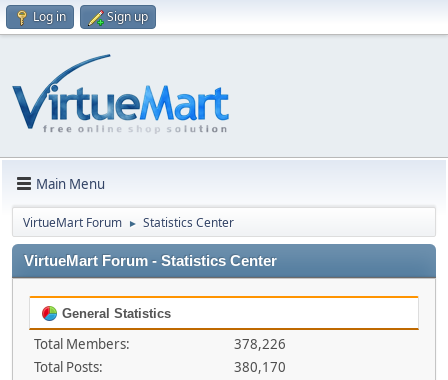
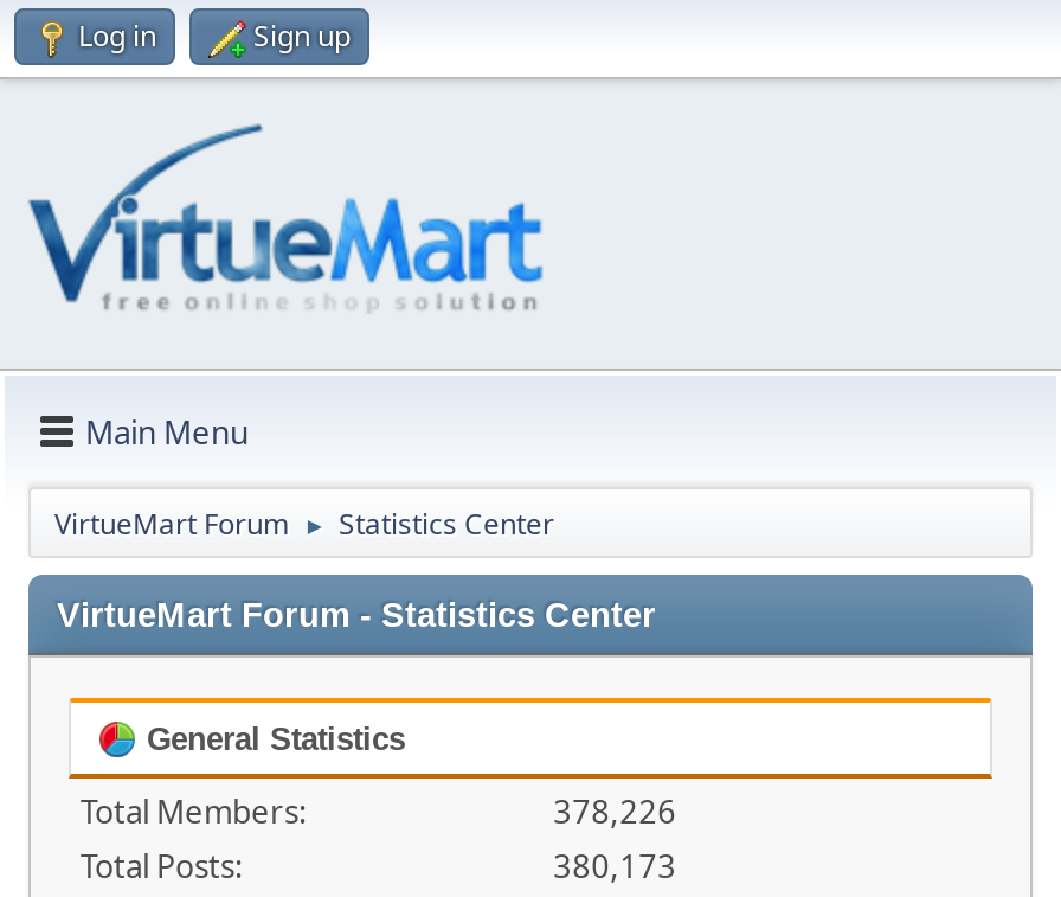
[234,358,286,376] 380,170 -> [553,845,676,888] 380,173

